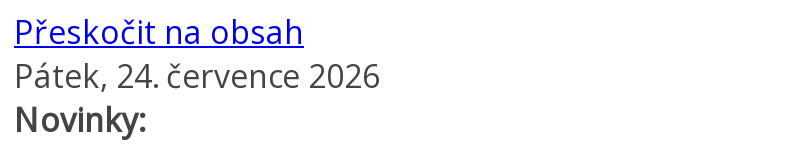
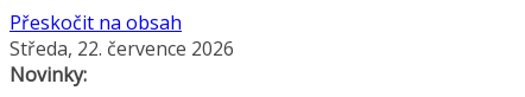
[14,54,380,98] Pátek, 24. července 2026 -> [10,35,234,62] Středa, 22. července 2026

